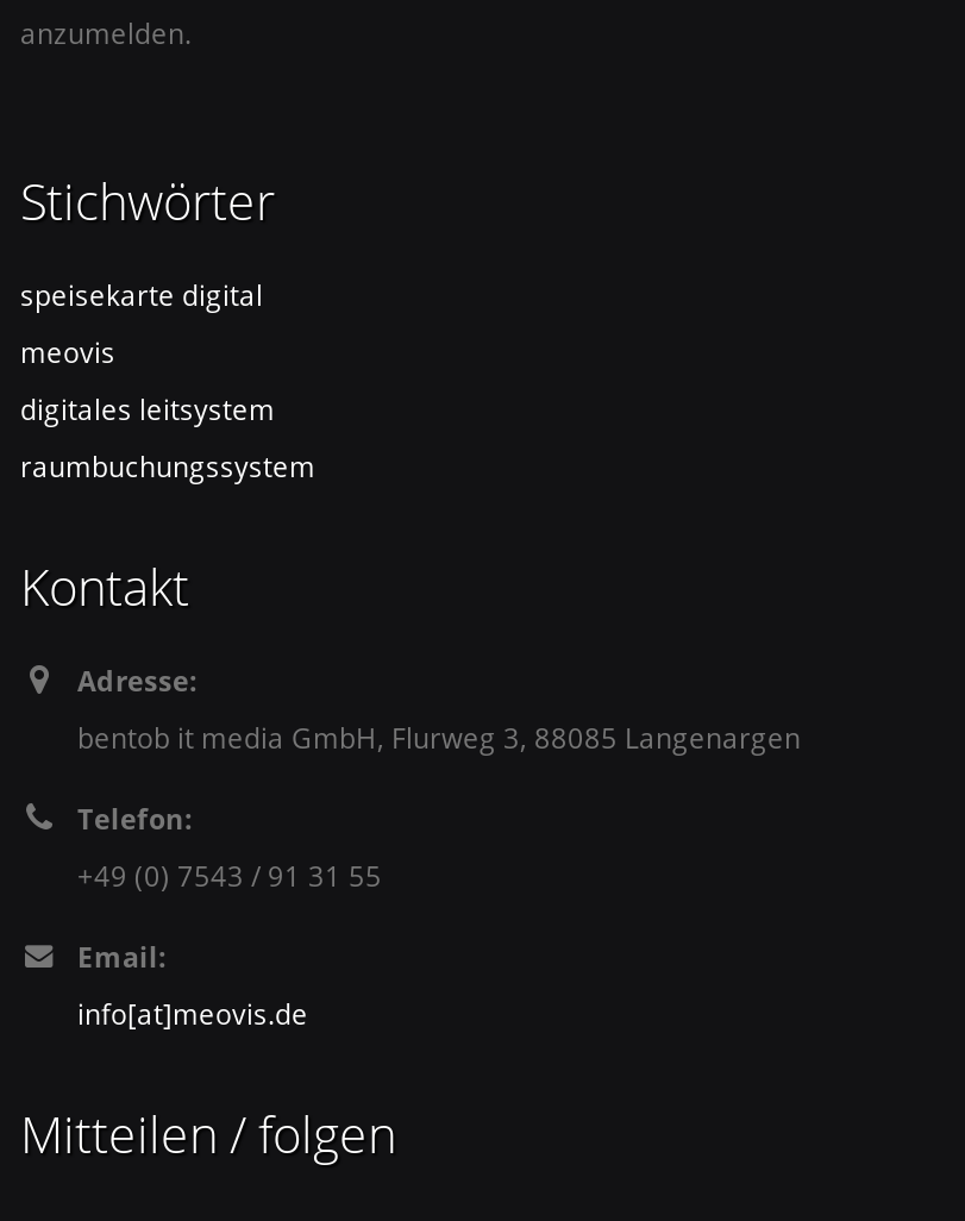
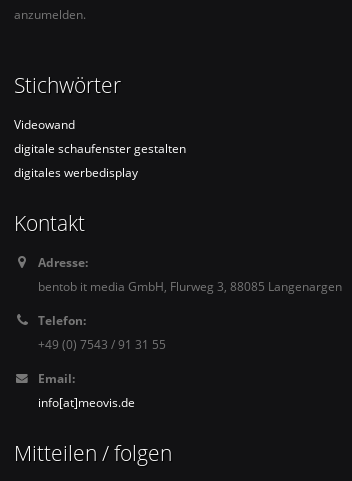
[20,274,315,484] speisekarte digital | meovis | digitales leitsystem | raumbuchungssystem -> [14,116,186,180] Videowand | digitale schaufenster gestalten | digitales werbedisplay

